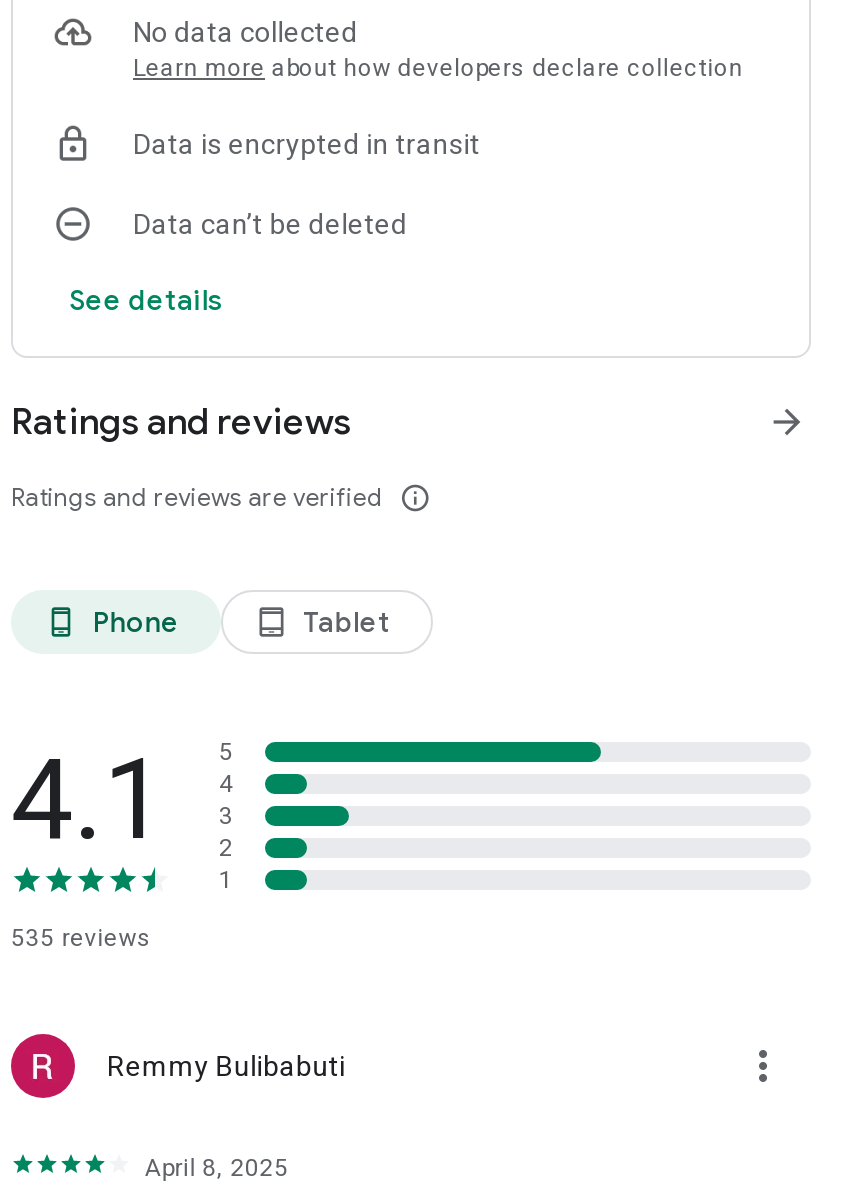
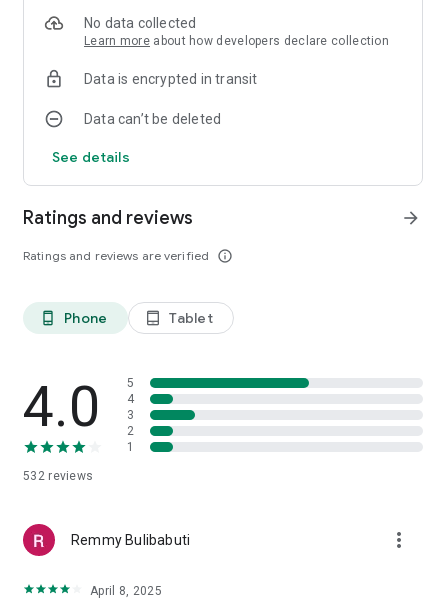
[11,734,234,866] 4.1 5 4 3 2 -> [23,374,134,440] 4.0 5 4 3 2
[11,924,152,952] 535 reviews -> [23,469,93,483] 532 reviews

